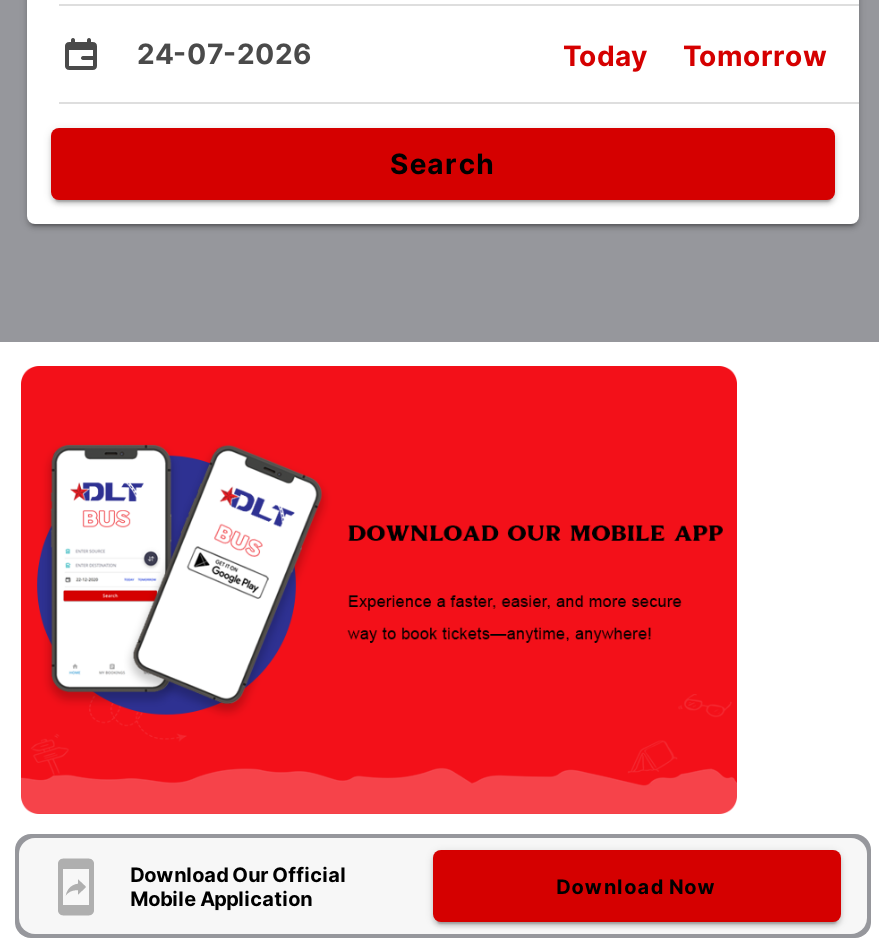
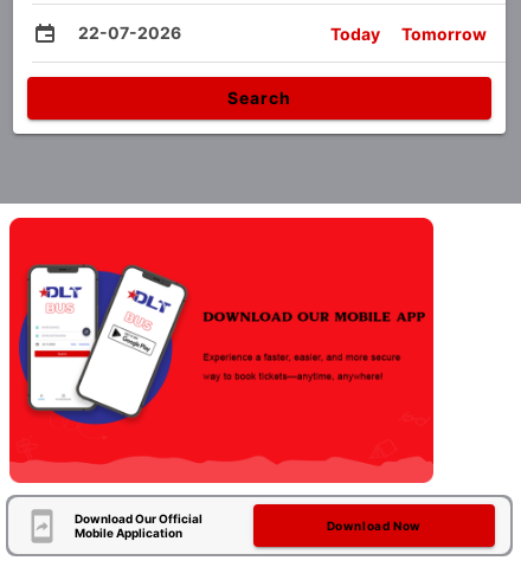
[137,36,311,70] 24-07-2026 -> [78,22,181,43] 22-07-2026

